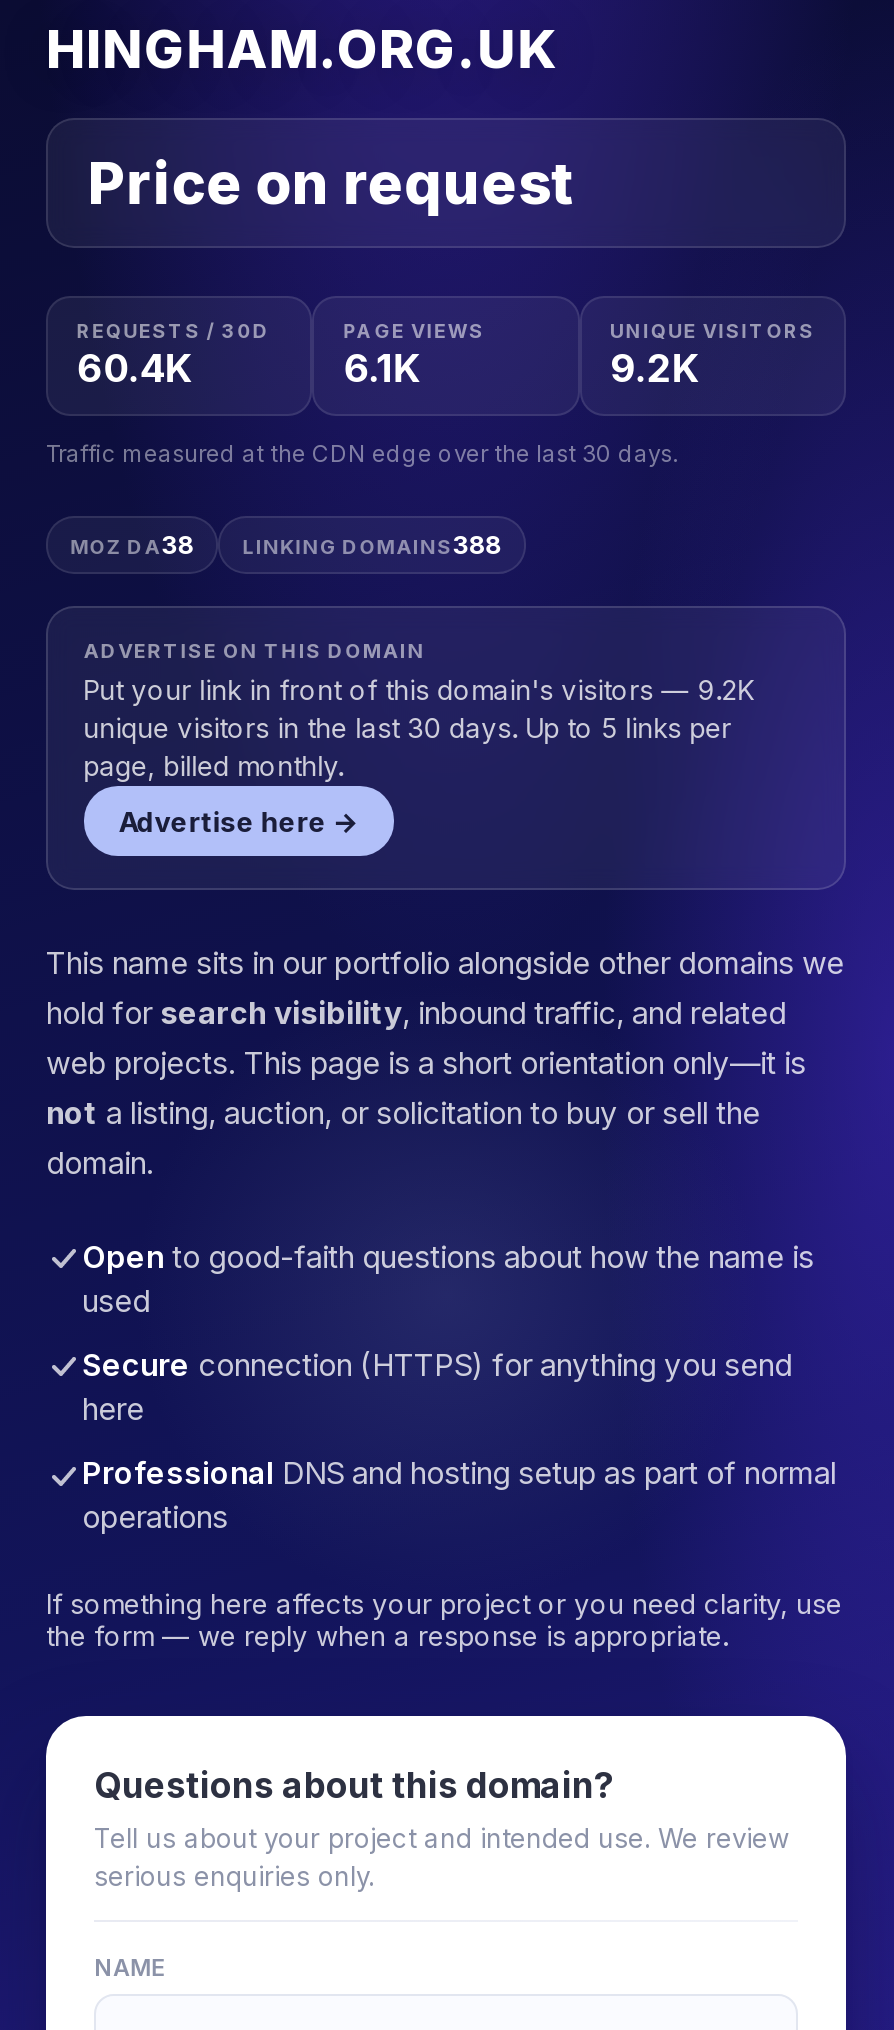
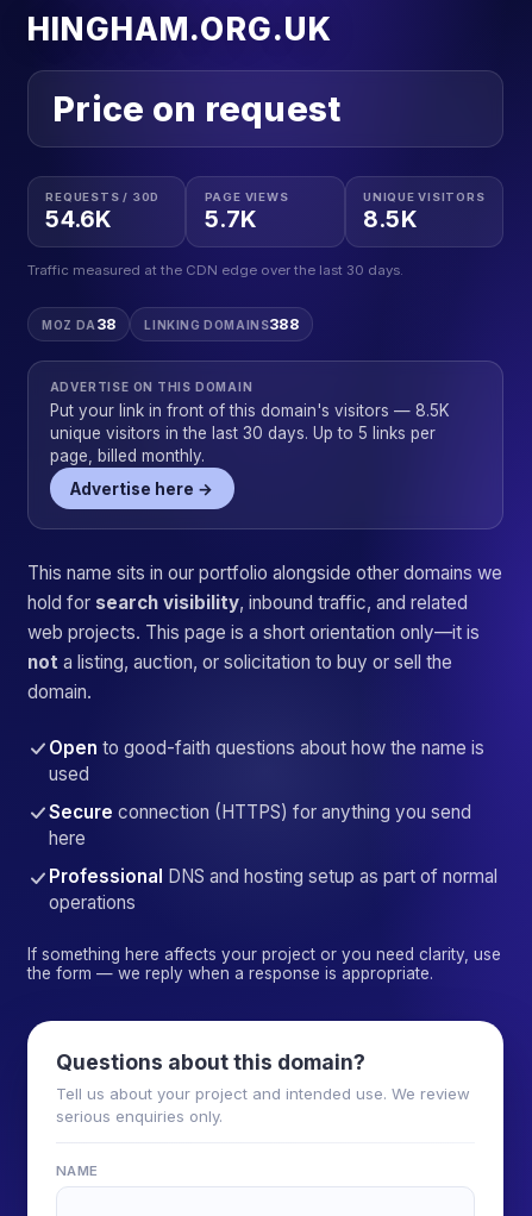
[77,345,193,393] 60.4K -> [46,205,112,234] 54.6K
[343,345,421,393] 6.1K -> [204,205,258,234] 5.7K
[610,345,700,393] 9.2K -> [363,205,418,234] 8.5K
[83,674,755,706] Put your link in front of this domain's visitors — 9.2K -> [50,401,449,420] Put your link in front of this domain's visitors — 8.5K

